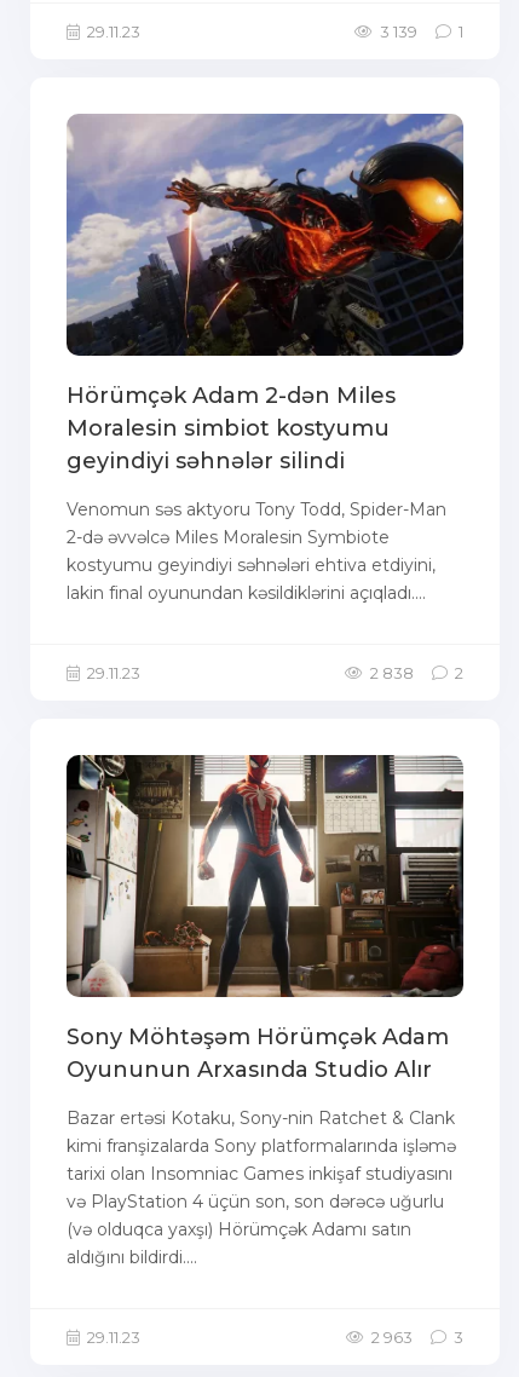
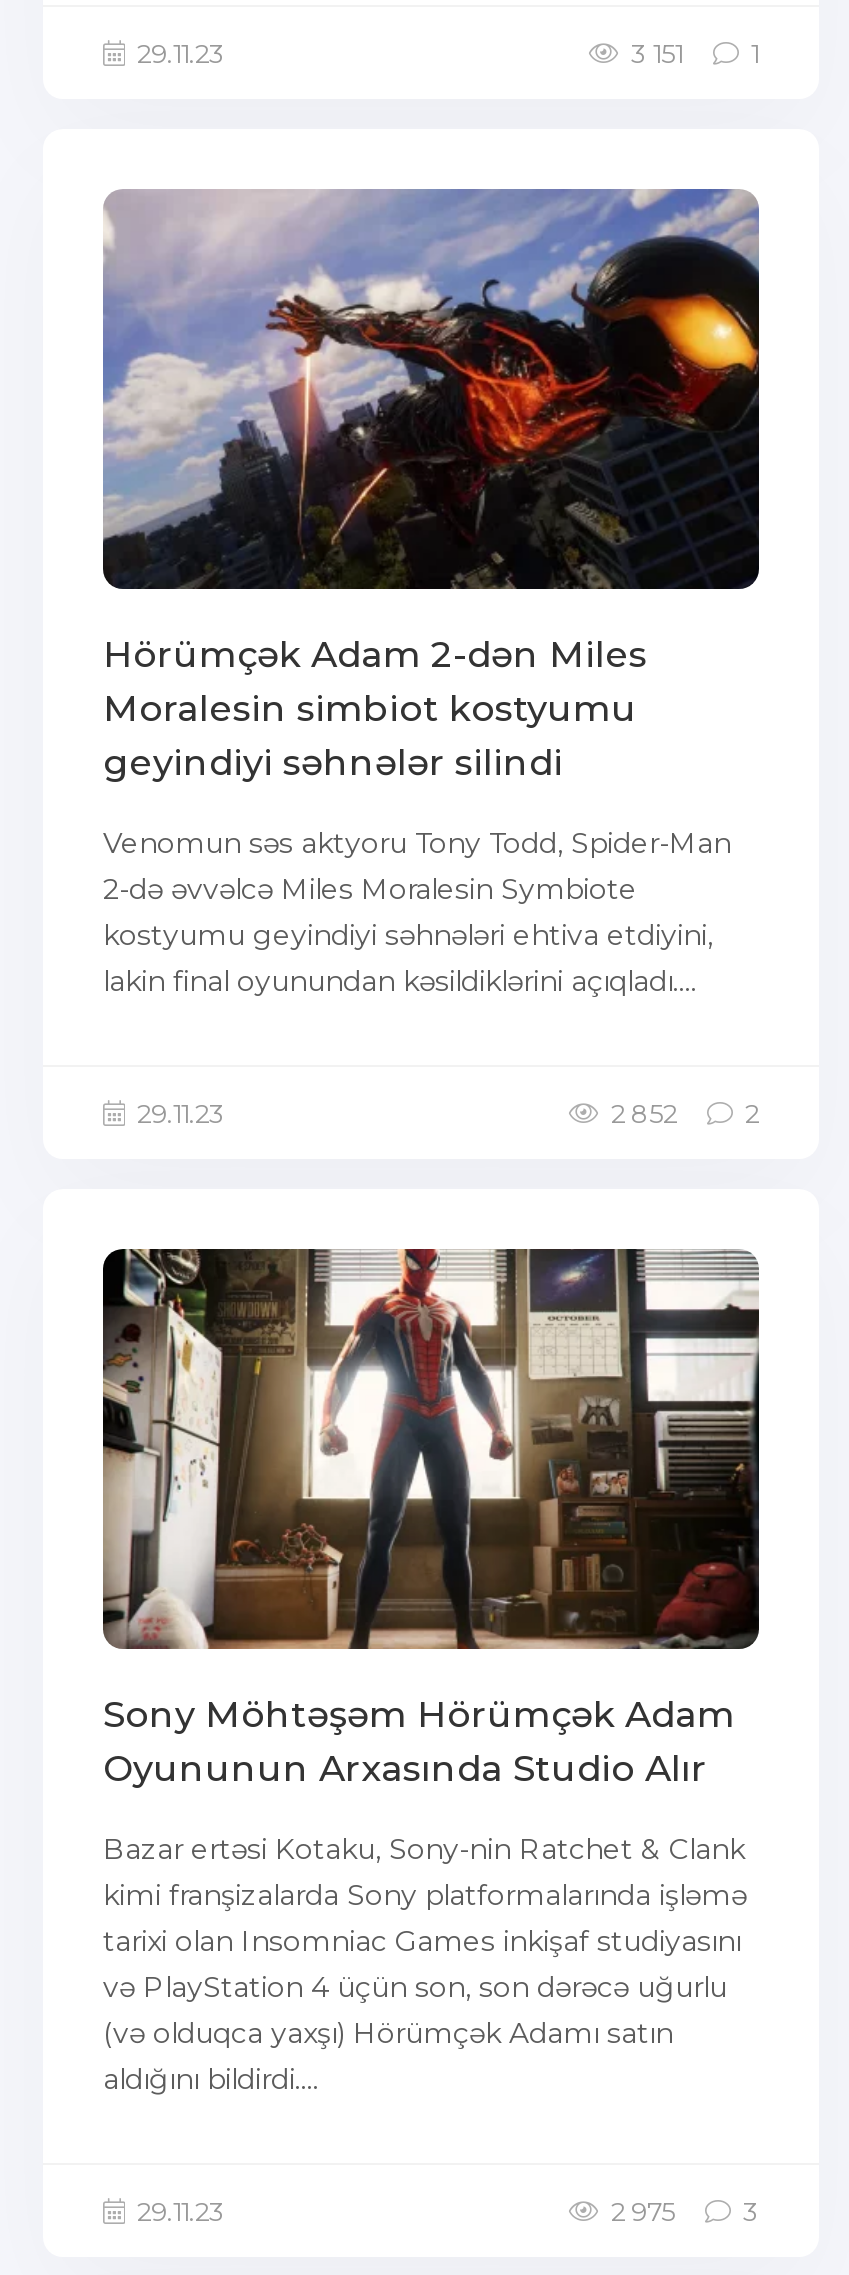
[380,22,417,41] 3 139 -> [631,37,683,69] 3 151
[370,663,414,682] 2 838 -> [611,1097,677,1129] 2 852
[371,1327,413,1347] 2 963 -> [611,2195,675,2227] 2 975

